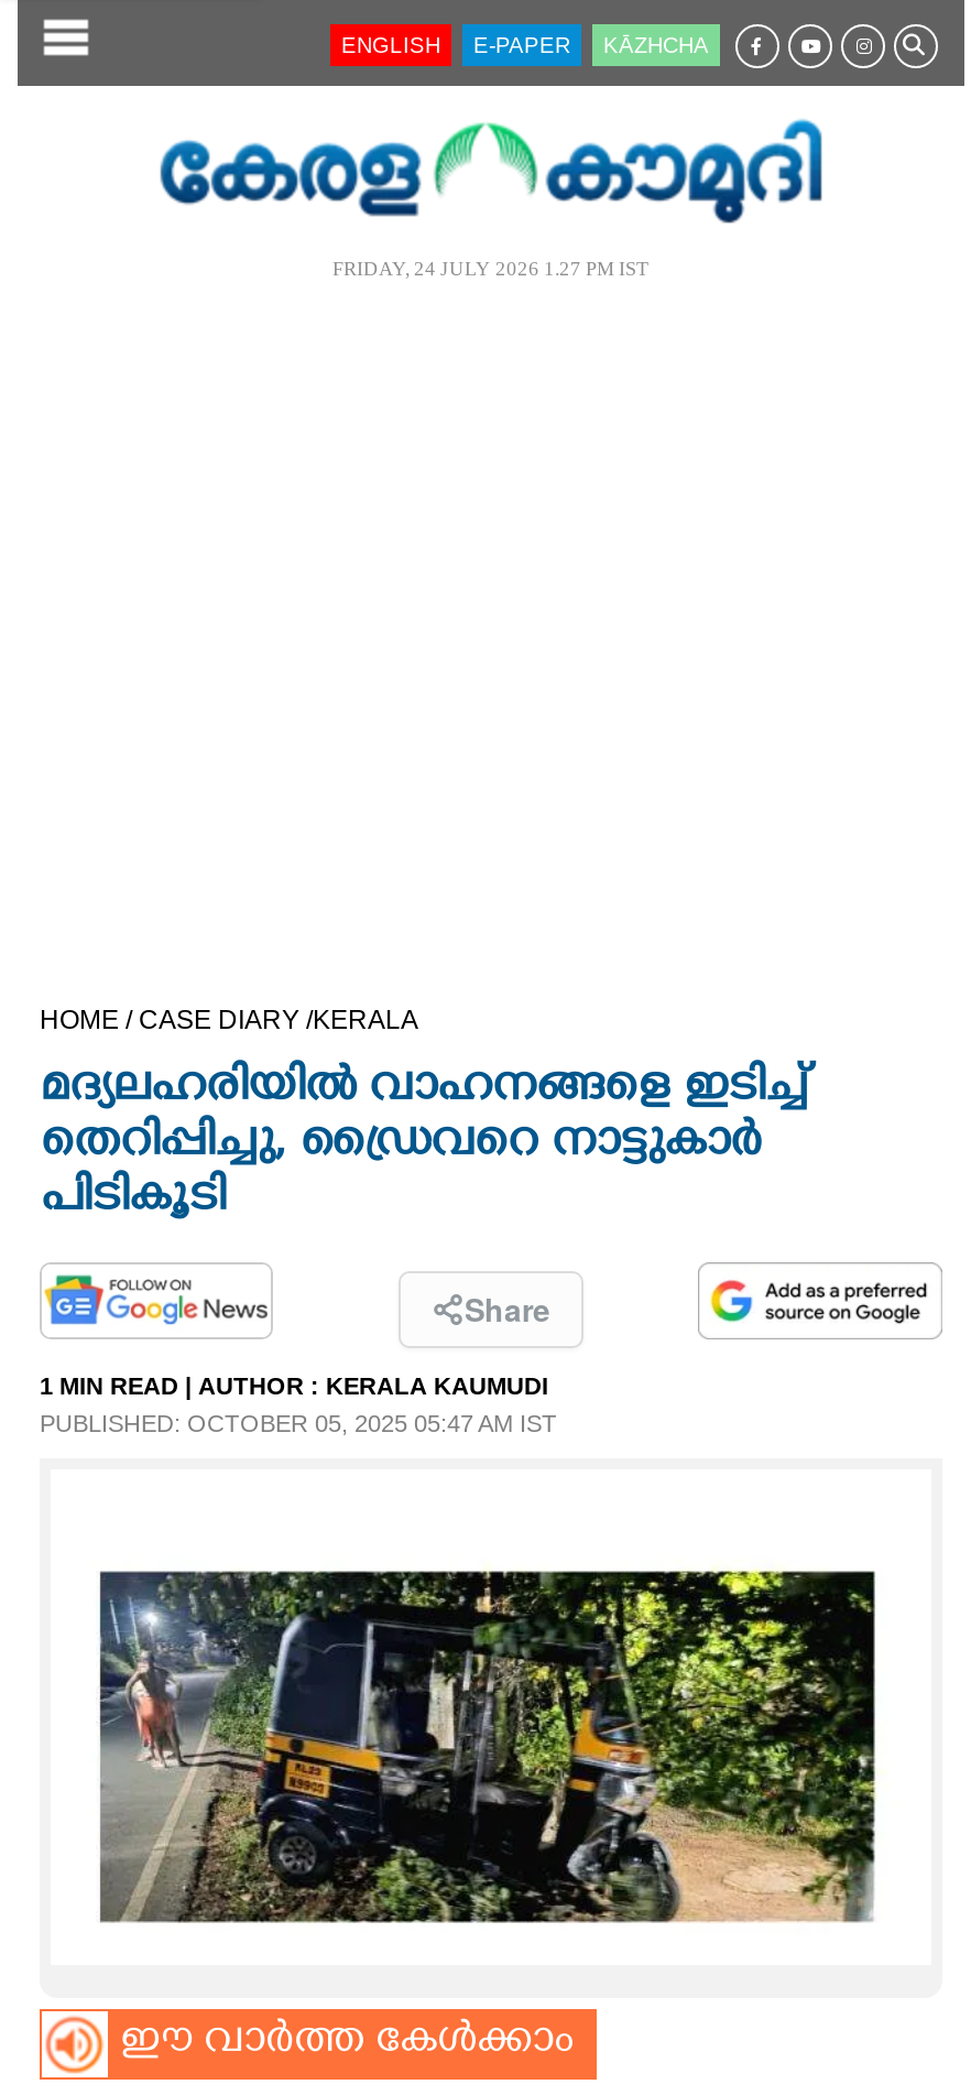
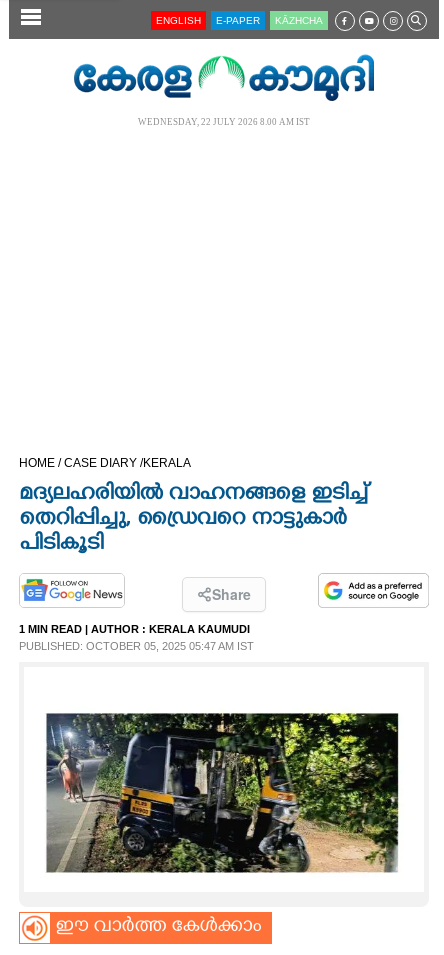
[332,258,650,280] FRIDAY, 24 JULY 2026 1.27 PM IST -> [138,117,310,127] WEDNESDAY, 22 JULY 2026 8.00 AM IST

